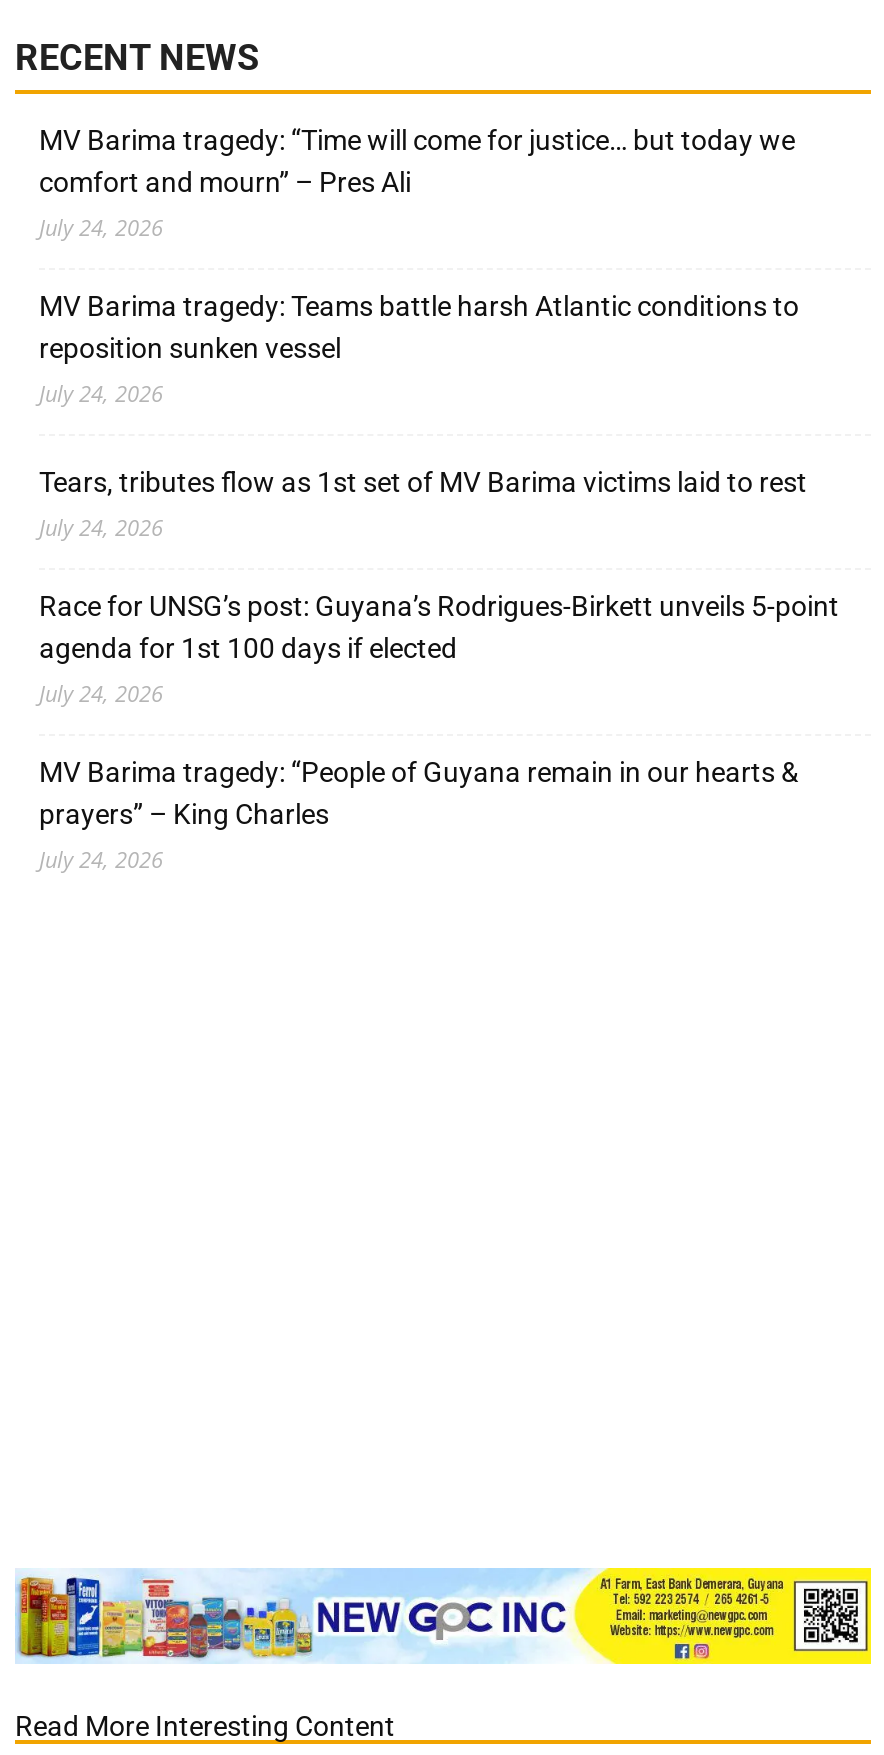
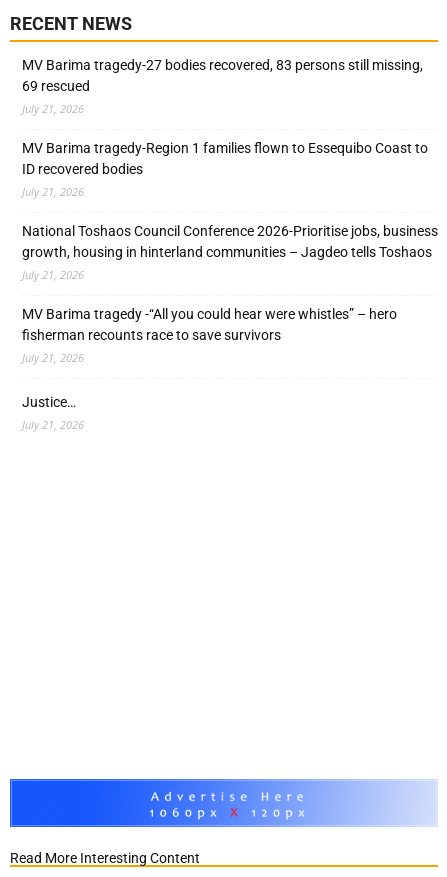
[39,124,795,242] MV Barima tragedy: “Time will come for justice… but today we | comfort and mourn” – Pres Ali | July 24, 2026 -> [22,57,423,116] MV Barima tragedy-27 bodies recovered, 83 persons still missing, | 69 rescued | July 21, 2026
[39,290,799,408] MV Barima tragedy: Teams battle harsh Atlantic conditions to | reposition sunken vessel | July 24, 2026 -> [22,140,428,199] MV Barima tragedy-Region 1 families flown to Essequibo Coast to | ID recovered bodies | July 21, 2026
[39,466,807,542] Tears, tributes flow as 1st set of MV Barima victims laid to rest | July 24, 2026 -> [22,223,438,282] National Toshaos Council Conference 2026-Prioritise jobs, business | growth, housing in hinterland communities – Jagdeo tells Toshaos | July 21, 2026
[39,590,839,708] Race for UNSG’s post: Guyana’s Rodrigues-Birkett unveils 5-point | agenda for 1st 100 days if elected | July 24, 2026 -> [22,306,397,365] MV Barima tragedy -“All you could hear were whistles” – hero | fisherman recounts race to save survivors | July 21, 2026
[39,756,799,874] MV Barima tragedy: “People of Guyana remain in our hearts & | prayers” – King Charles | July 24, 2026 -> [22,394,84,432] Justice… | July 21, 2026
[15,1566,873,1666] [image] -> [9,778,438,828] [image]

